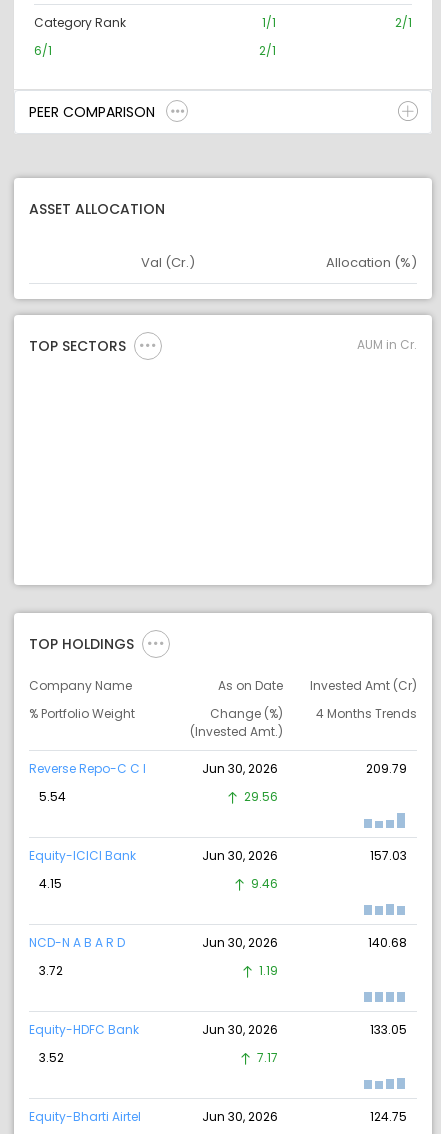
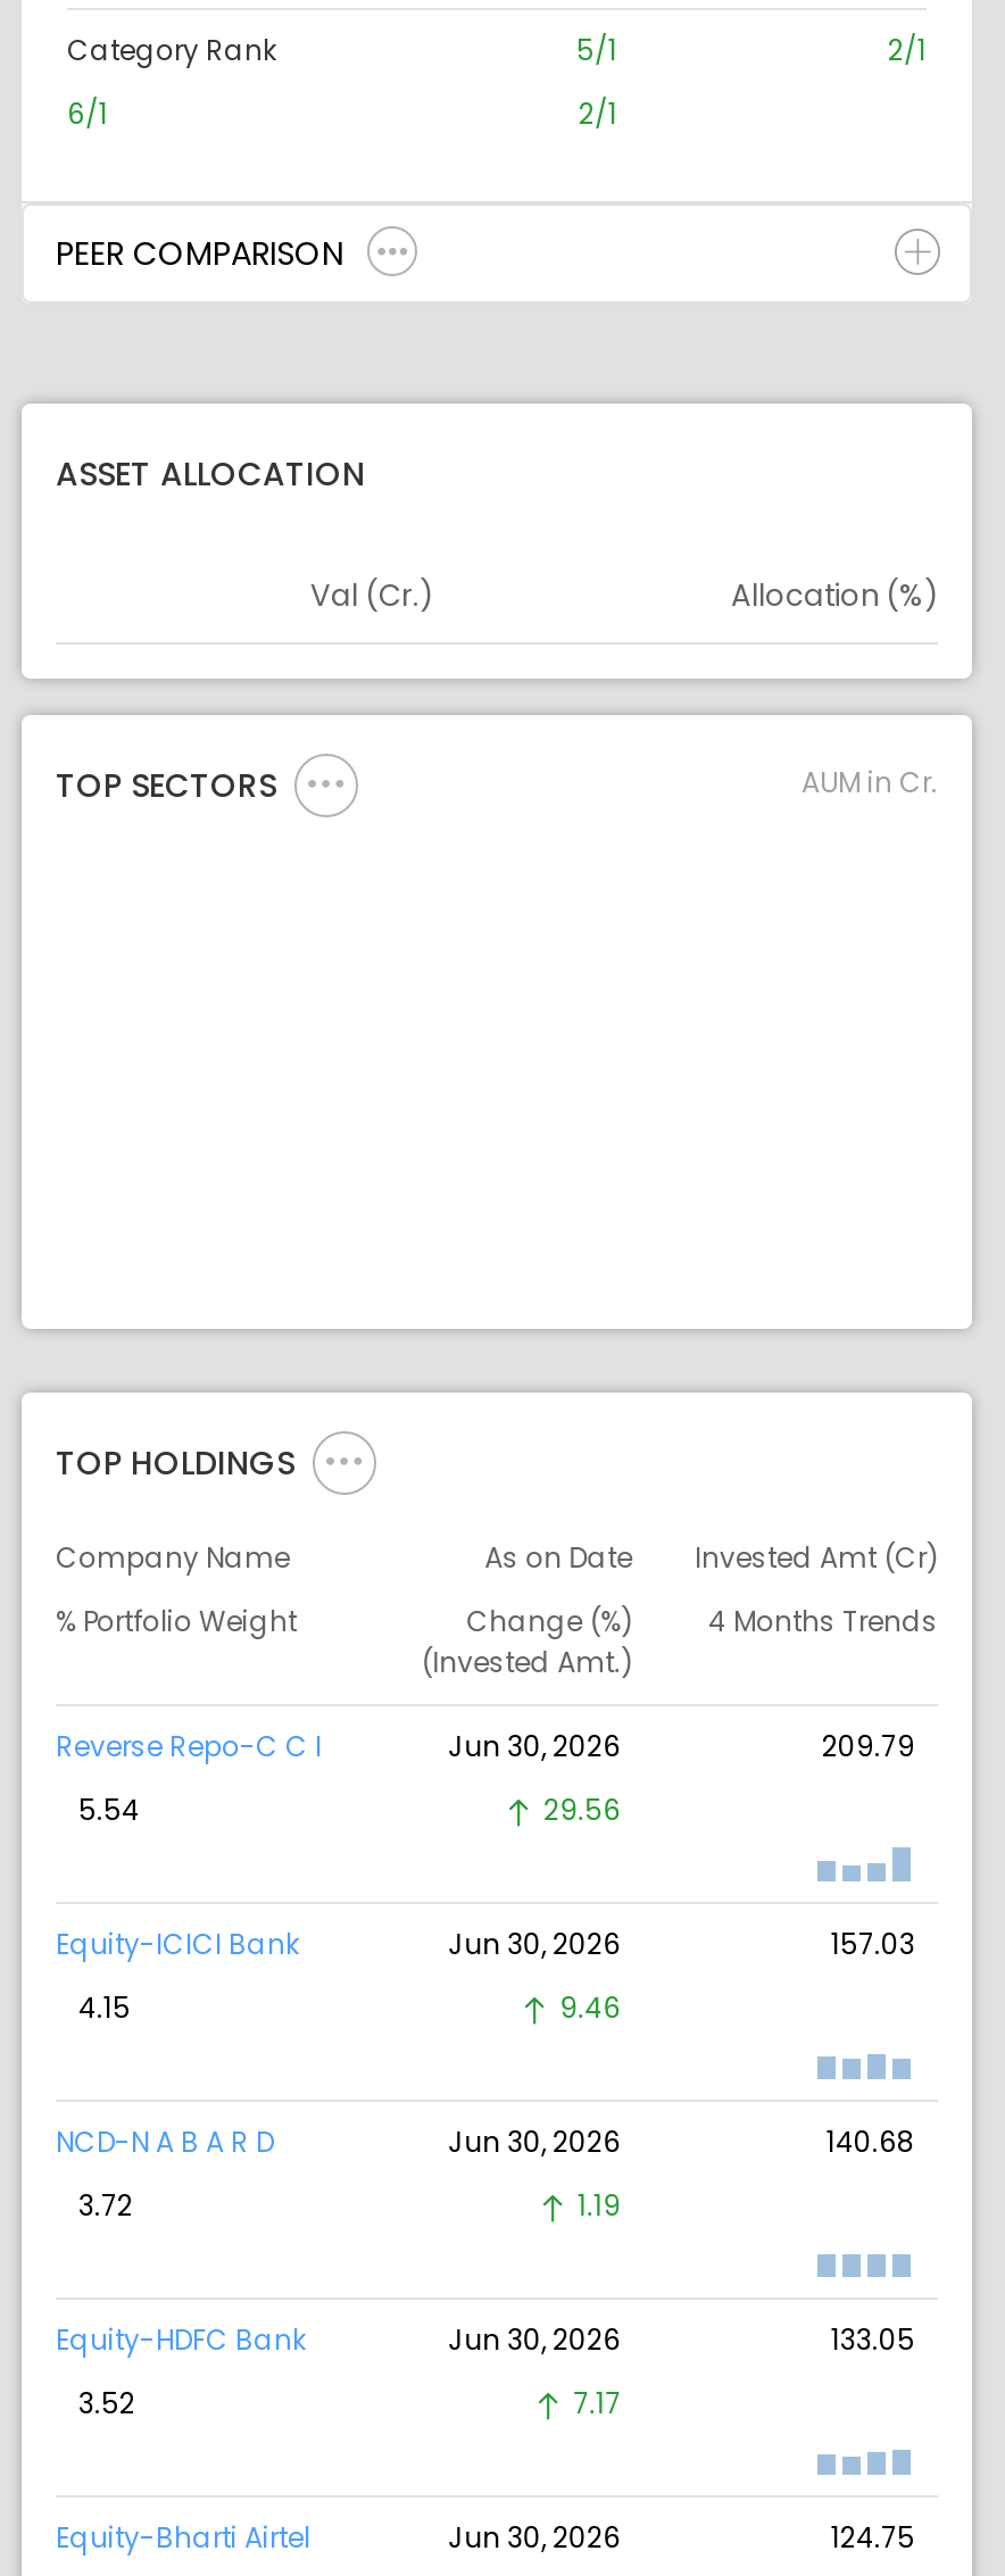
[262,14,276,31] 1/1 -> [576,31,617,69] 5/1

